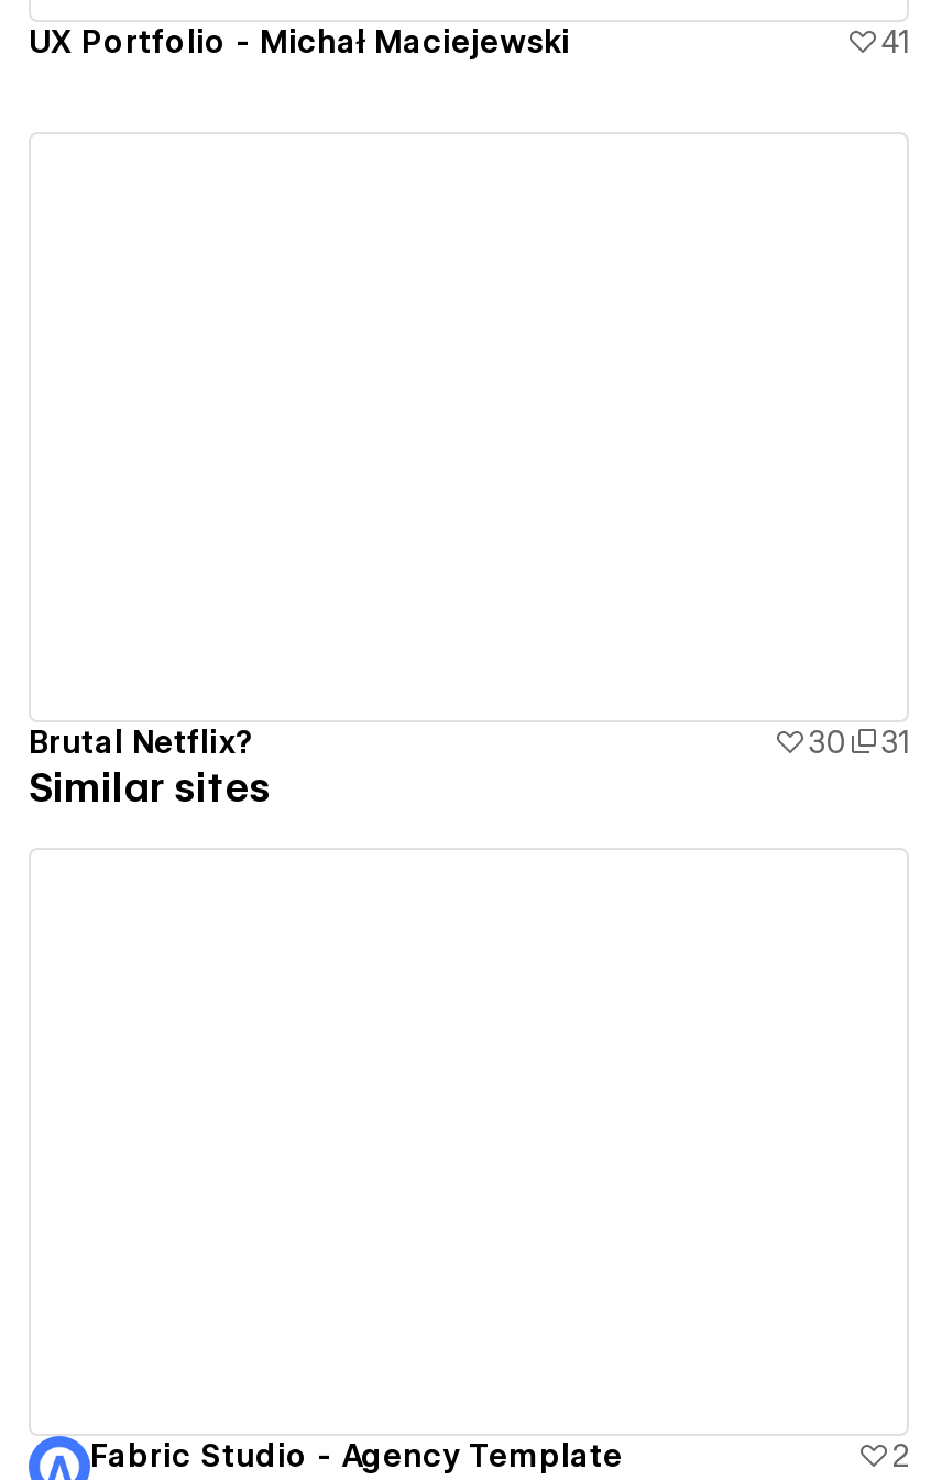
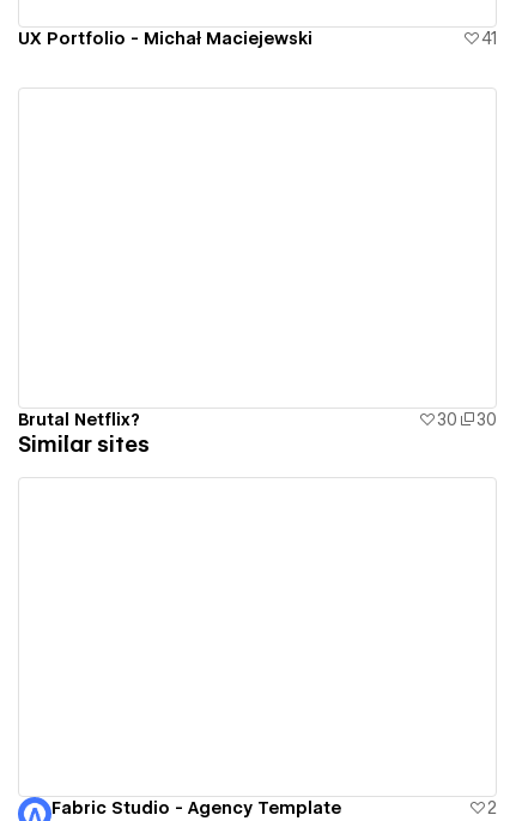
[808,723,909,759] 30 31 -> [437,409,497,428] 30 30

